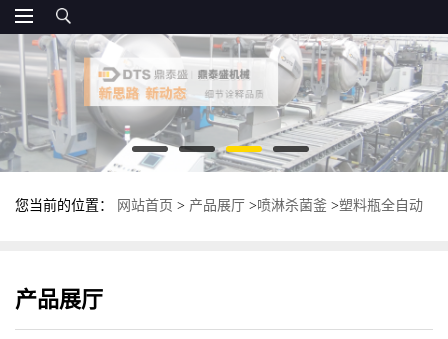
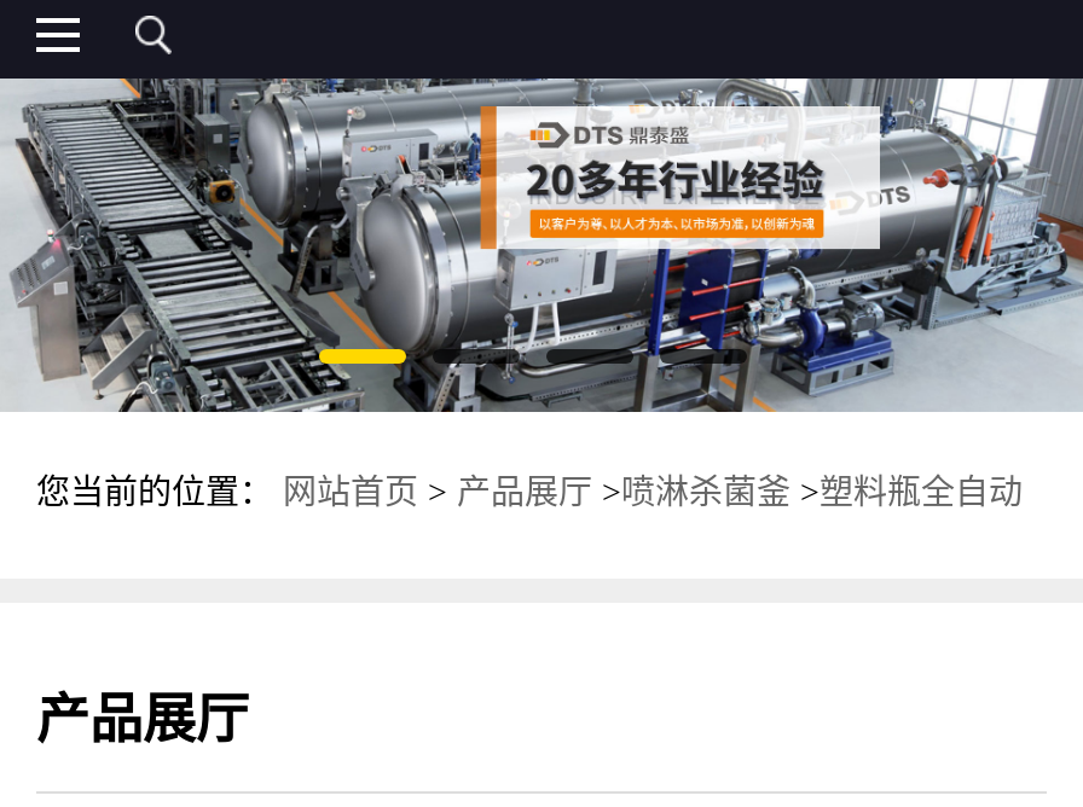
[3,33,445,172] [image] -> [7,79,1076,414] [image]

